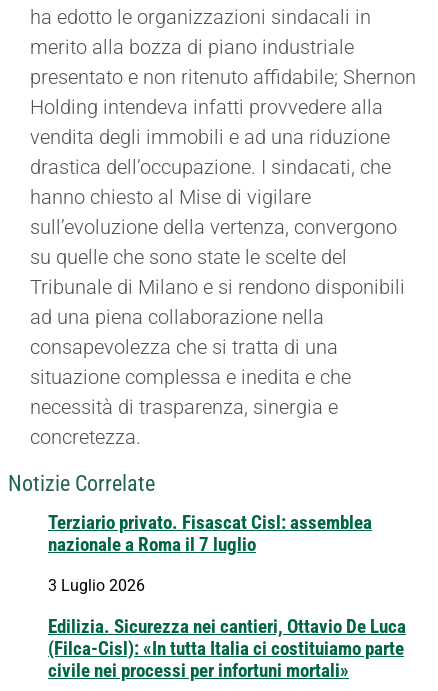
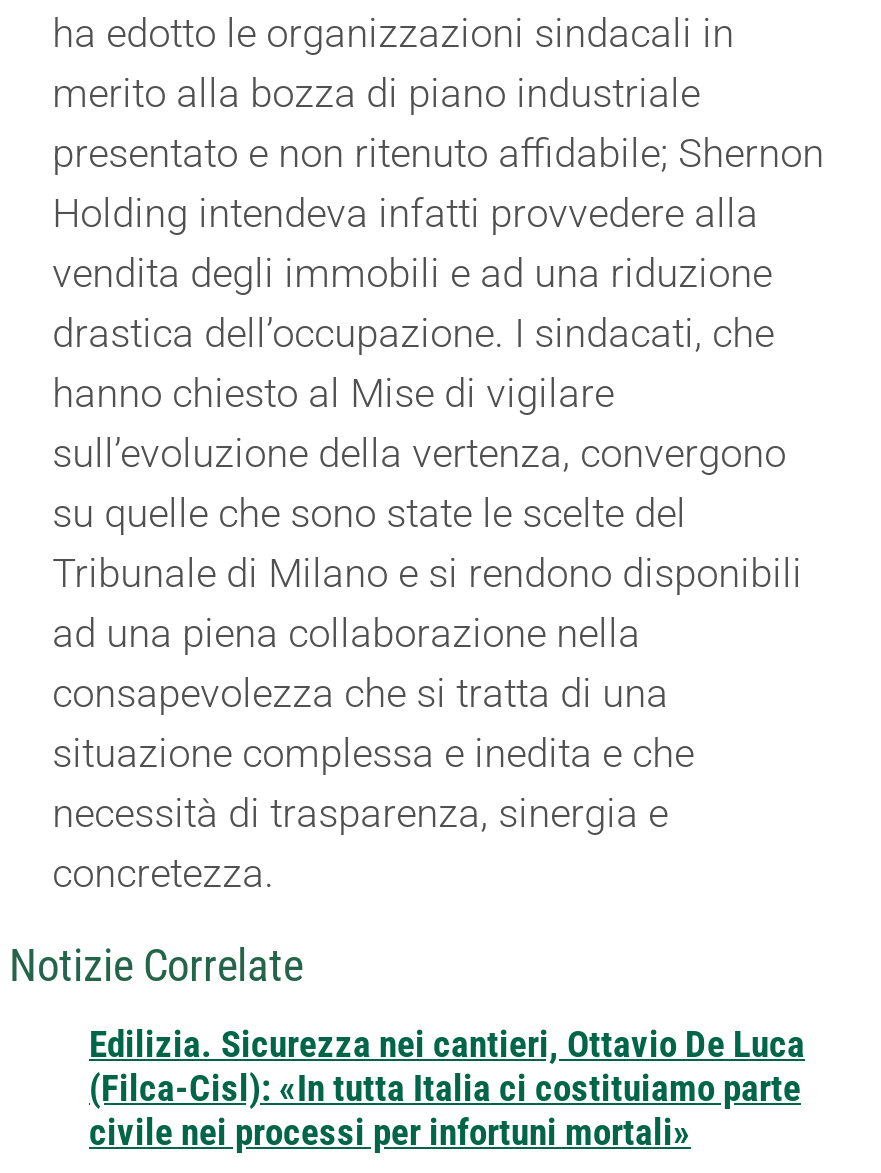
[48,512,372,595] Terziario privato. Fisascat Cisl: assemblea | nazionale a Roma il 7 luglio | 3 Luglio 2026 -> none

